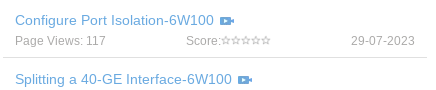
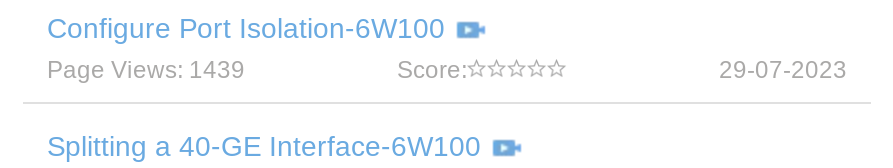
[15,34,106,48] Page Views: 117 -> [47,56,245,84] Page Views: 1439

